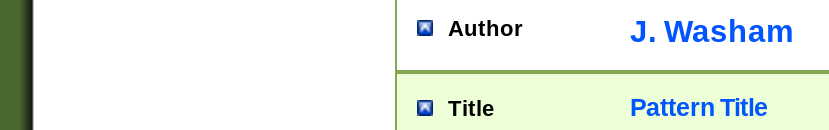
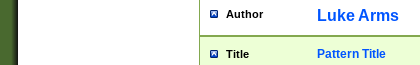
[630,14,794,48] J. Washam -> [316,7,398,24] Luke Arms

